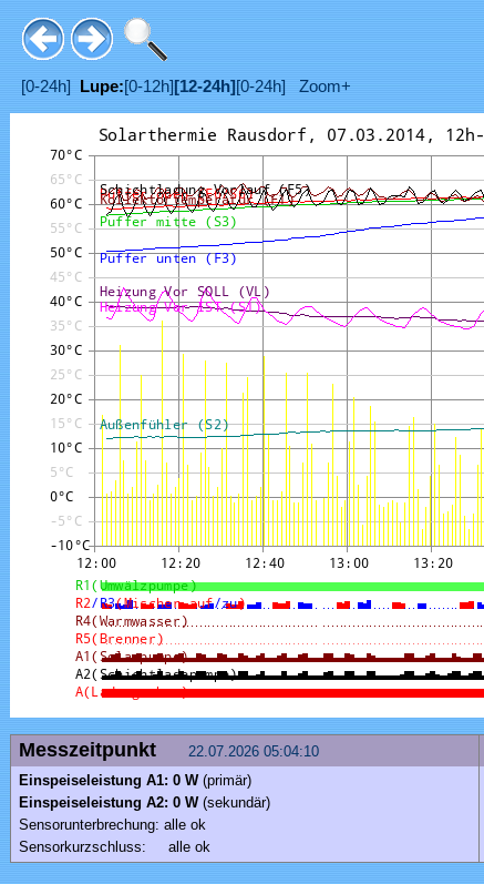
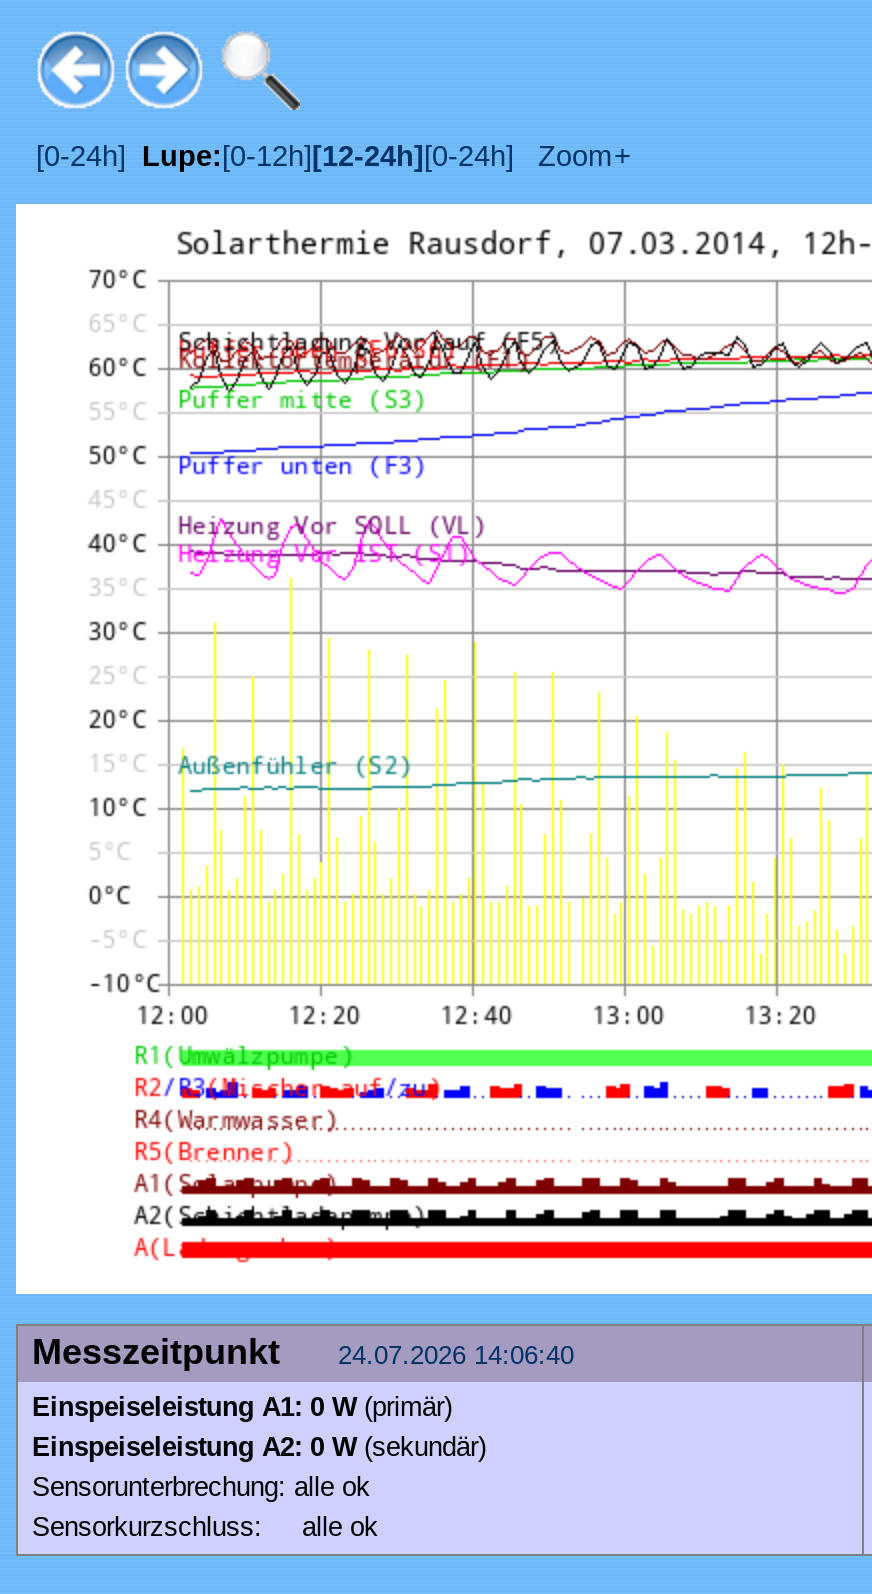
[19,738,323,760] Messzeitpunkt 22.07.2026 05:04:10 -> [32,1331,582,1371] Messzeitpunkt 24.07.2026 14:06:40

